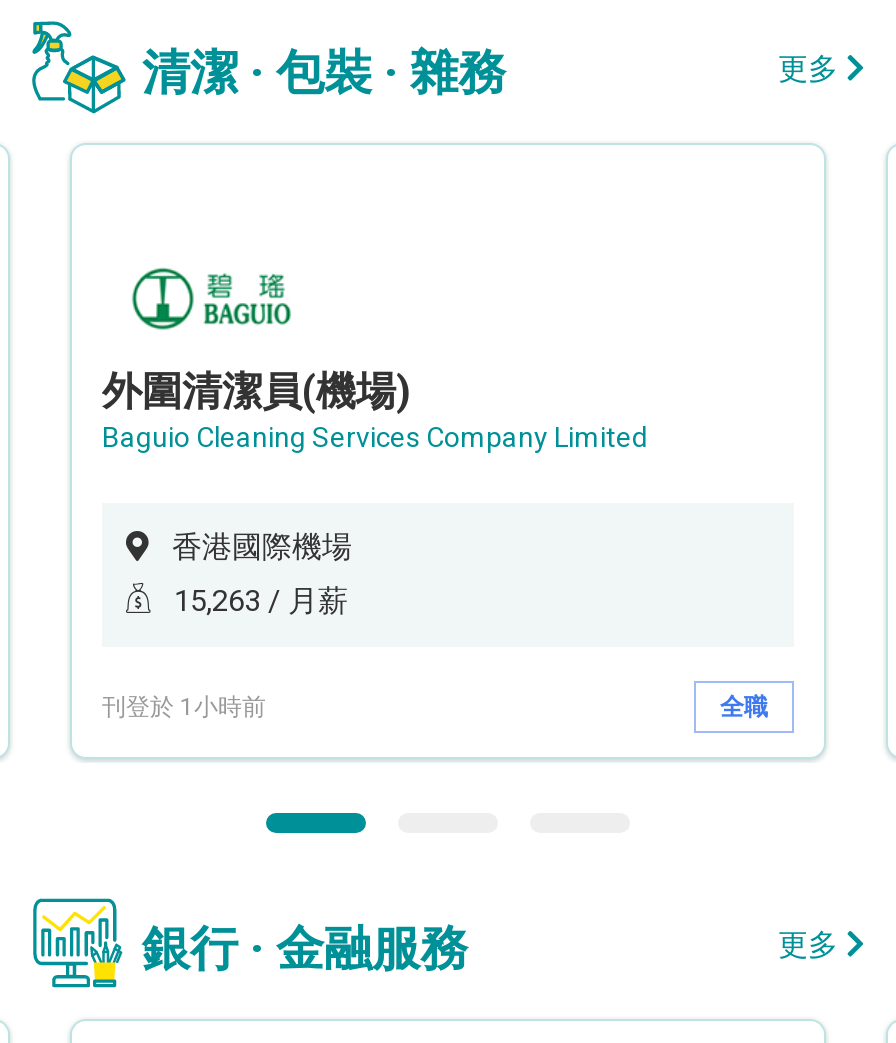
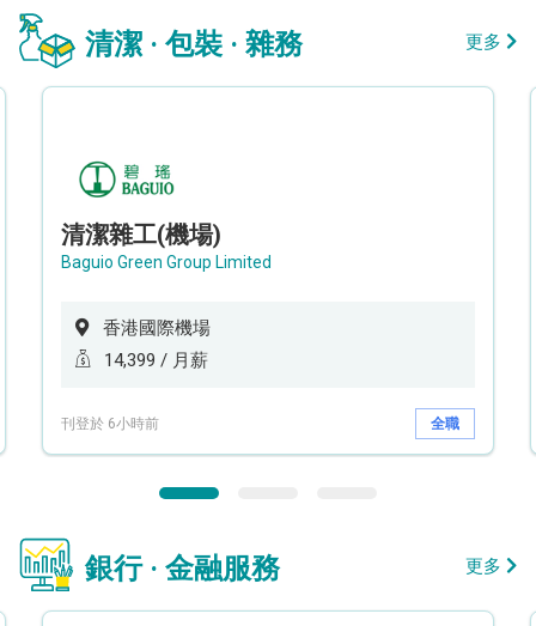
[102,367,648,453] 外圍清潔員(機場) | Baguio Cleaning Services Company Limited -> [61,220,272,272] 清潔雜工(機場) | Baguio Green Group Limited
[174,583,348,619] 15,263 / 月薪 -> [104,350,208,371] 14,399 / 月薪
[102,692,266,720] 刊登於 1小時前 -> [61,415,159,431] 刊登於 6小時前

